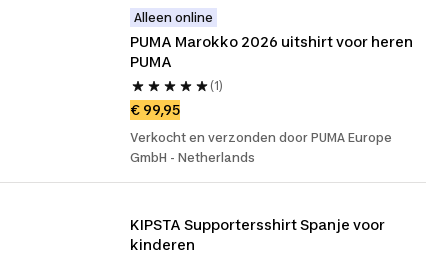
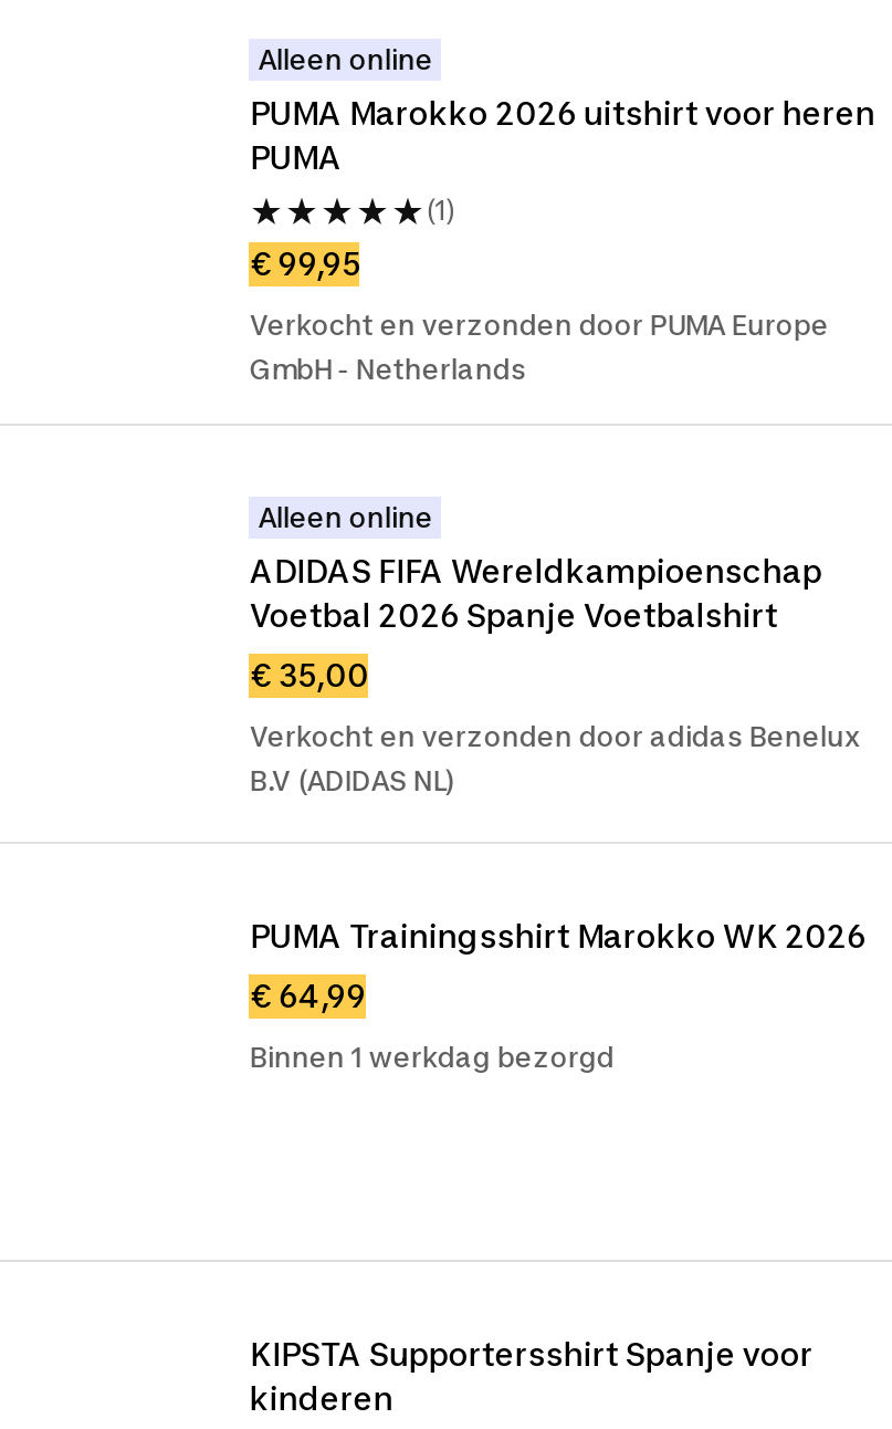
none -> [249,501,860,797] Alleen online | ADIDAS FIFA Wereldkampioenschap | Voetbal 2026 Spanje Voetbalshirt | € 35,00 | Verkocht en verzonden door adidas Benelux | B.V (ADIDAS NL)
none -> [249,917,866,1074] PUMA Trainingsshirt Marokko WK 2026 | € 64,99 | Binnen 1 werkdag bezorgd

